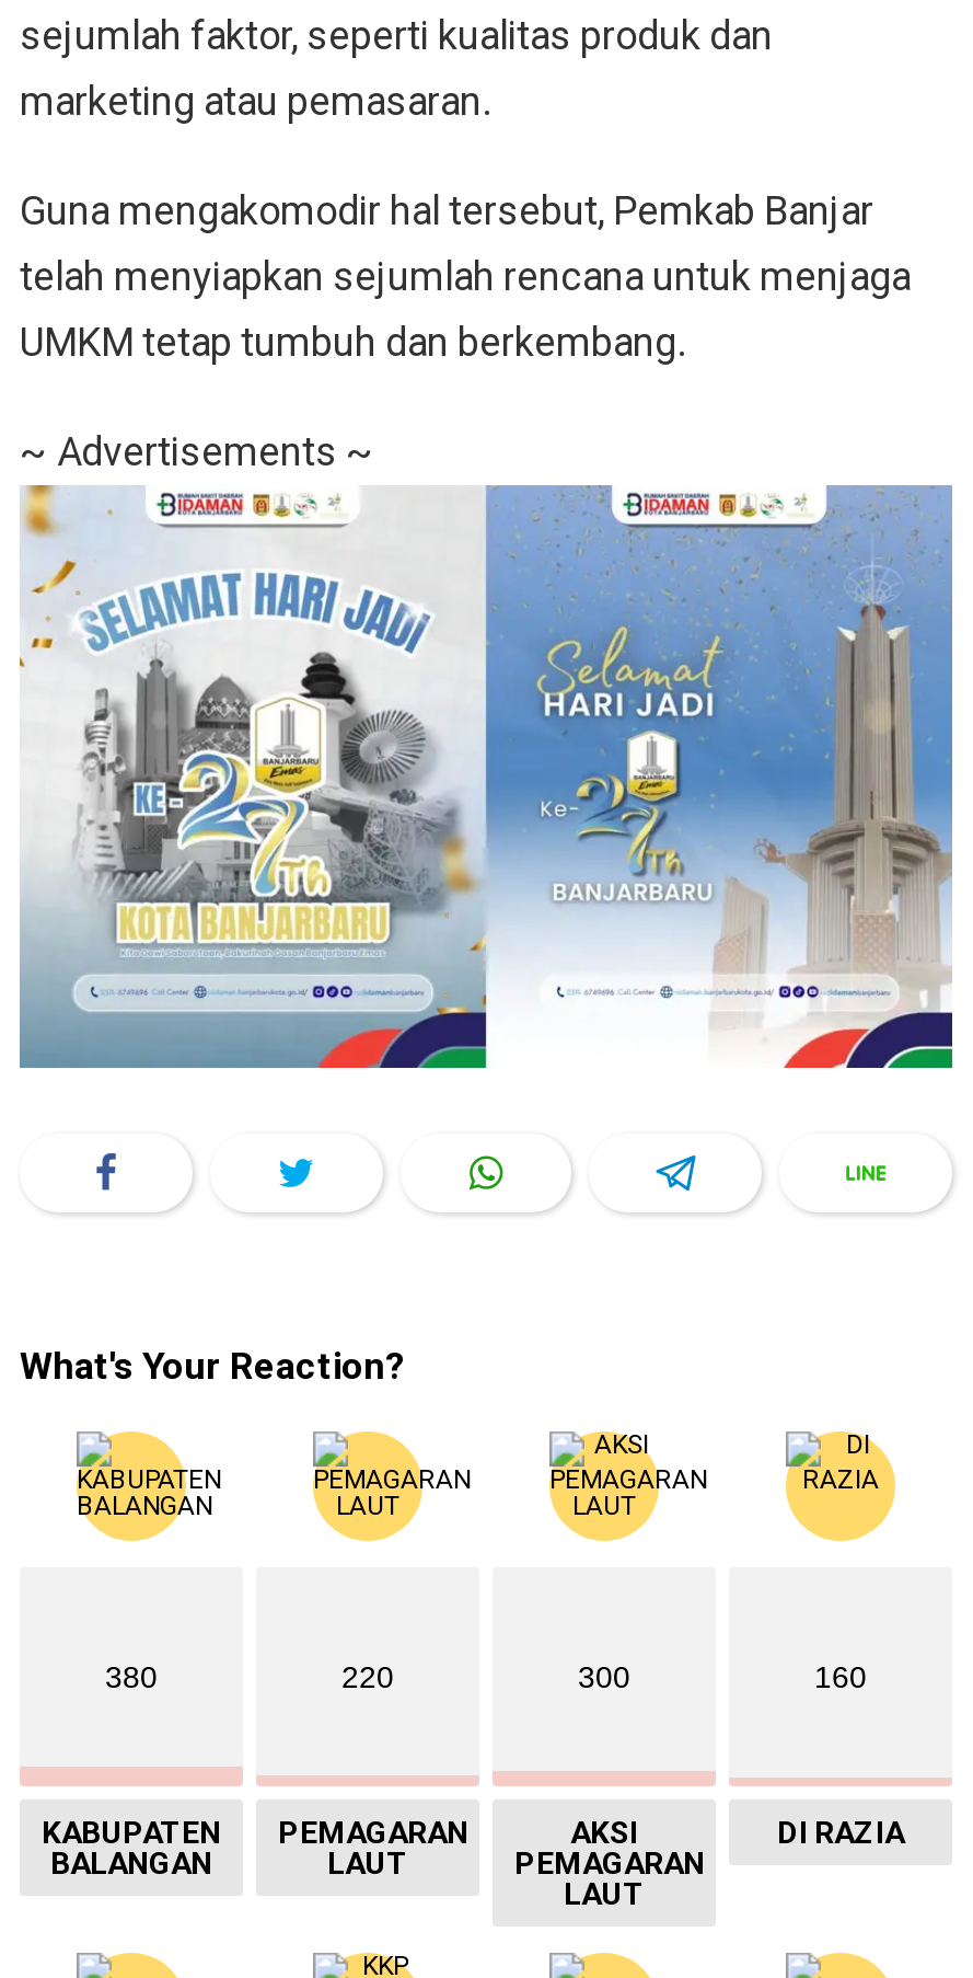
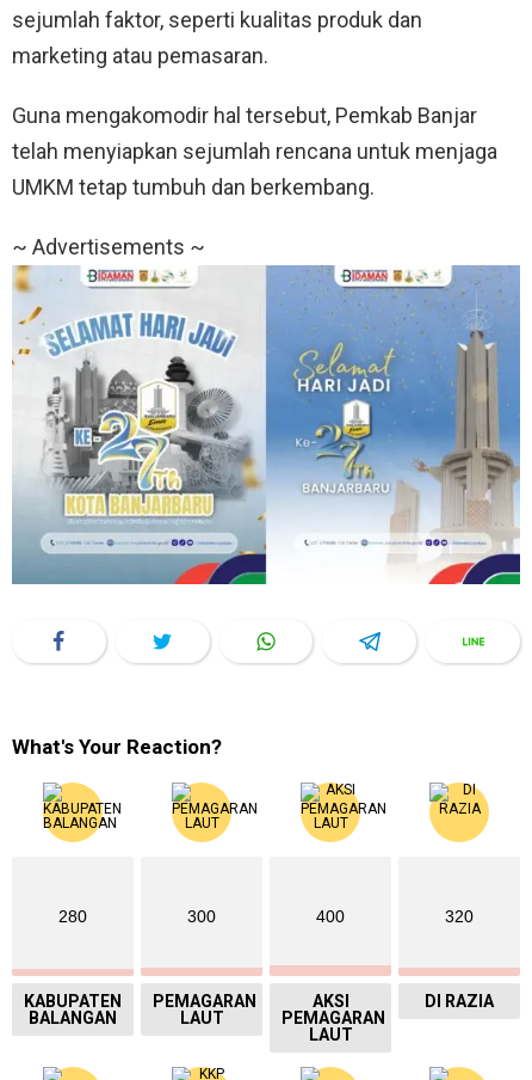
[105,1660,158,1695] 380 -> [58,906,87,925] 280
[341,1660,394,1695] 220 -> [187,906,216,925] 300
[578,1660,630,1695] 300 -> [316,906,345,925] 400
[814,1660,867,1695] 160 -> [445,906,474,925] 320

